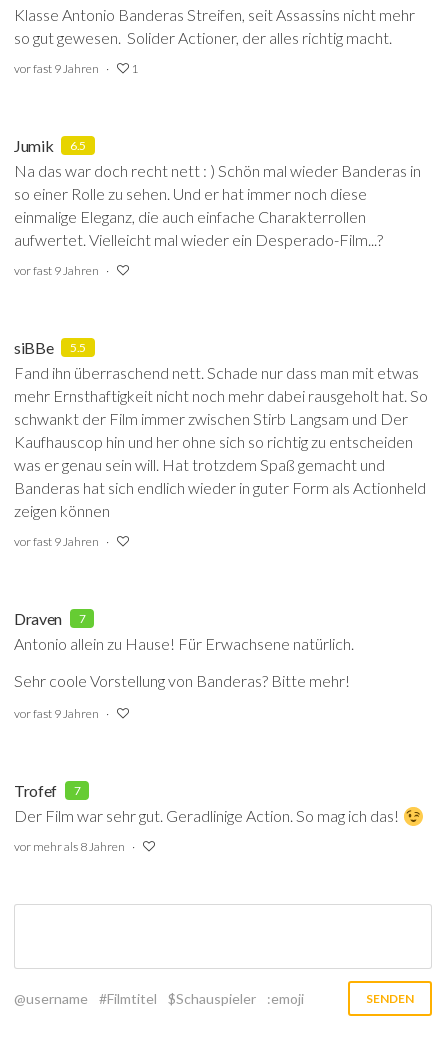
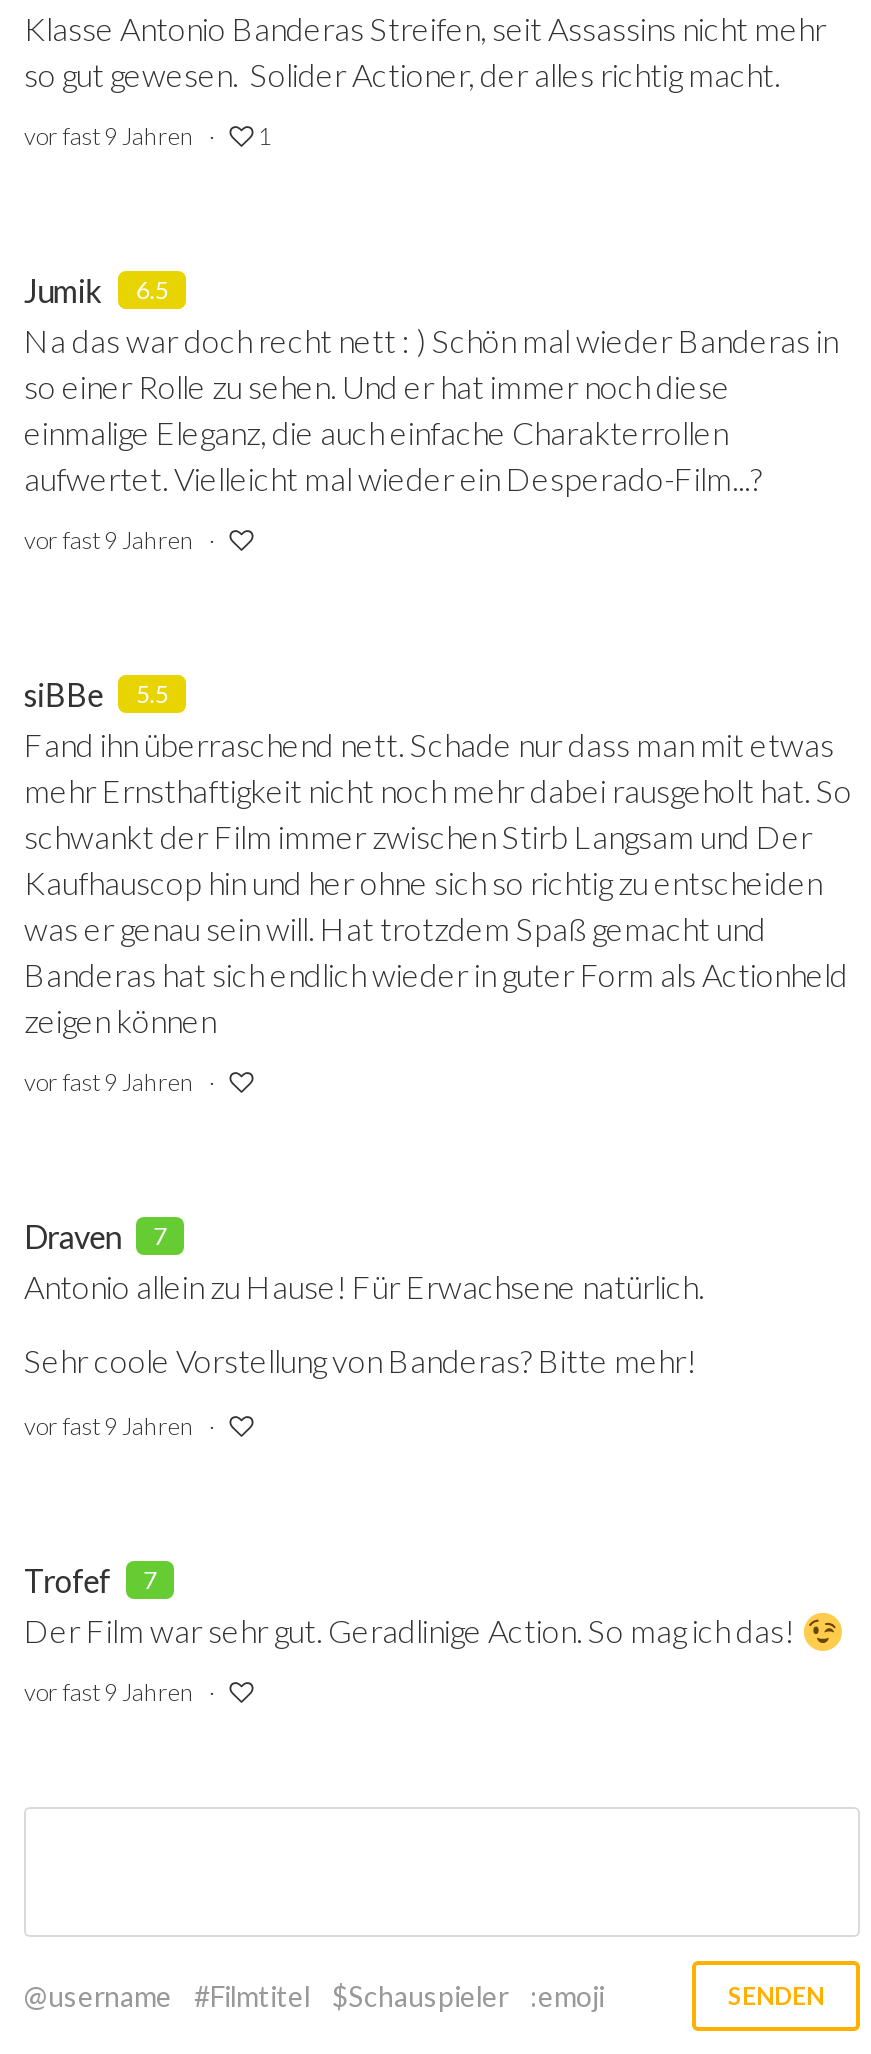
[14,839,125,854] vor mehr als 8 Jahren -> [24,1677,194,1707] vor fast 9 Jahren

